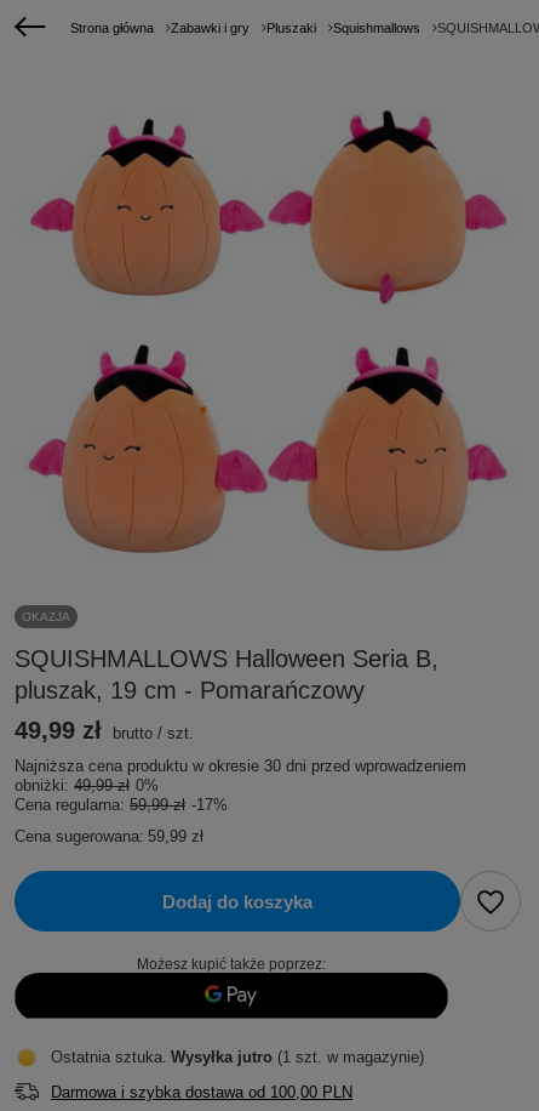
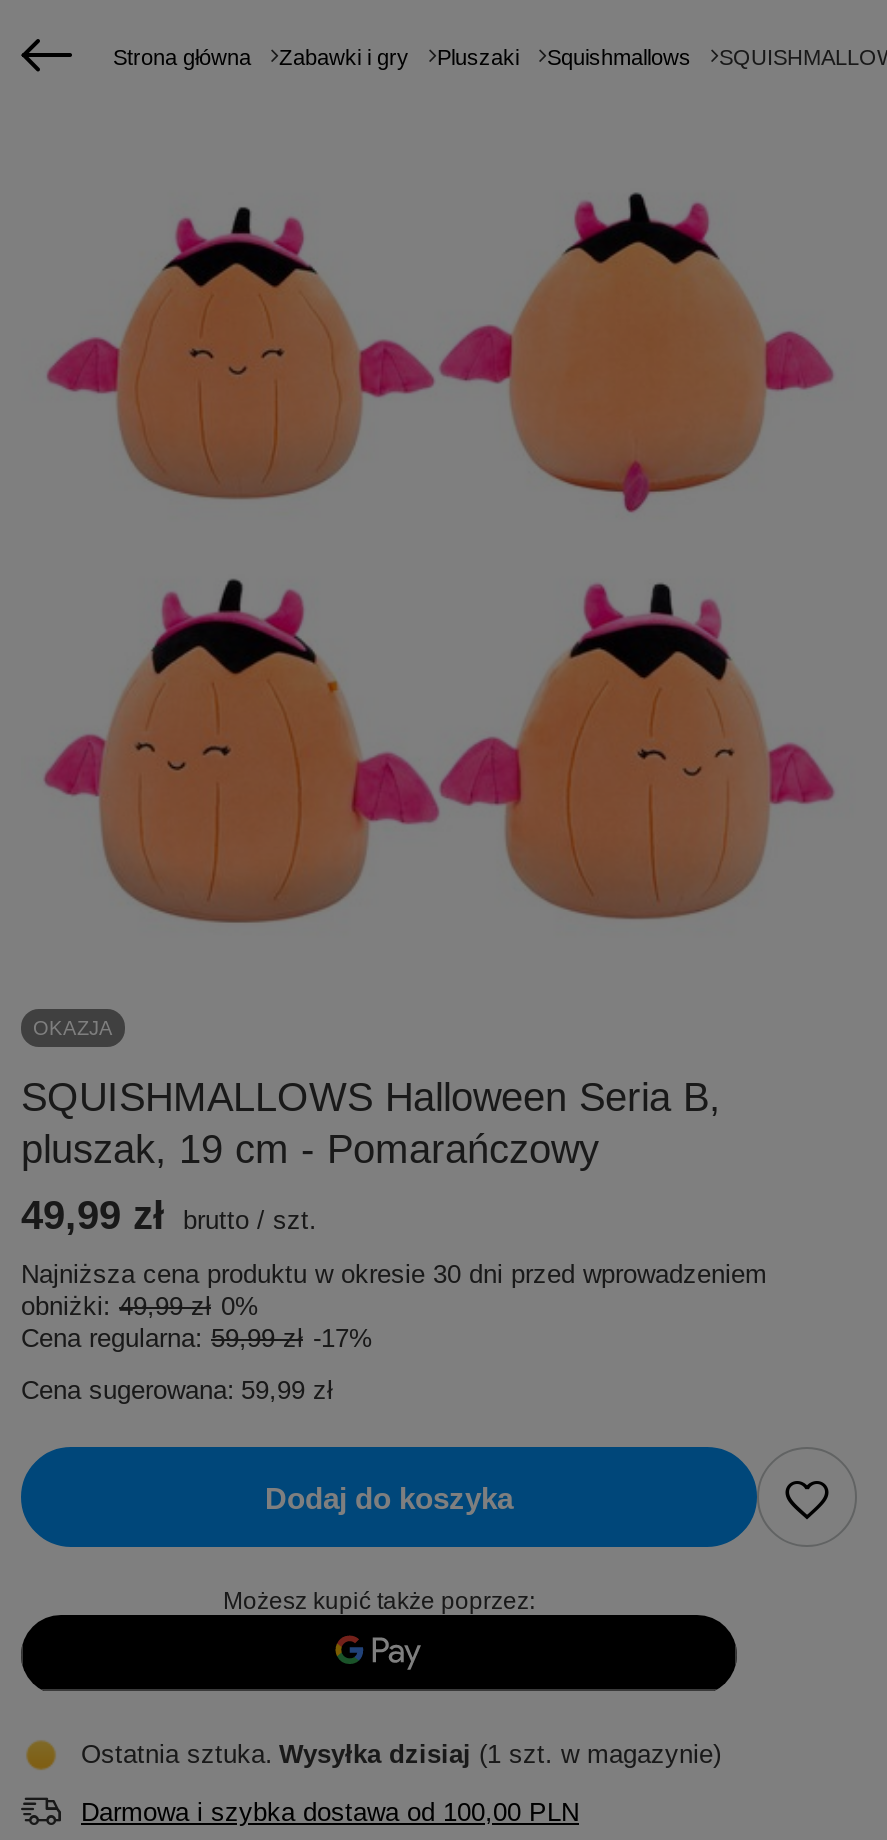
[51,1048,424,1066] Ostatnia sztuka Wysyłka jutro (1 szt. w magazynie) -> [81,1739,721,1769] Ostatnia sztuka Wysyłka dzisiaj (1 szt. w magazynie)

